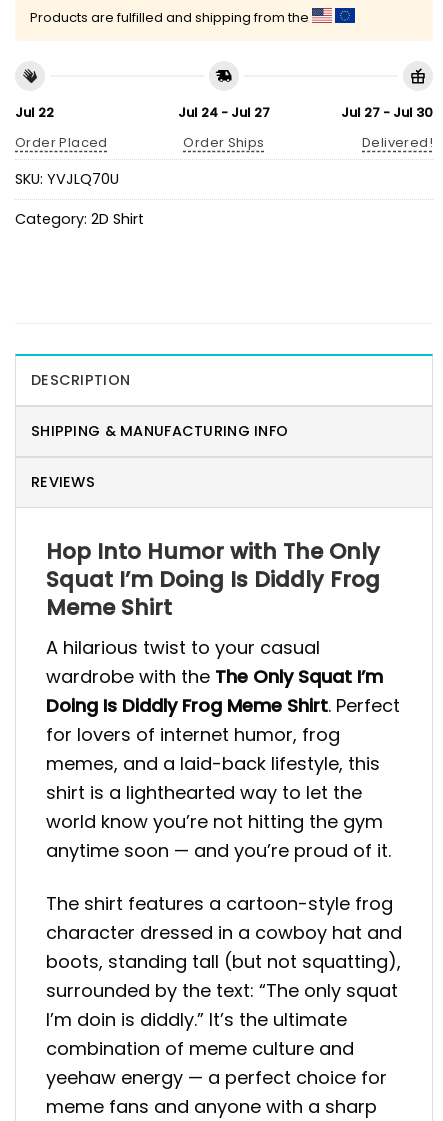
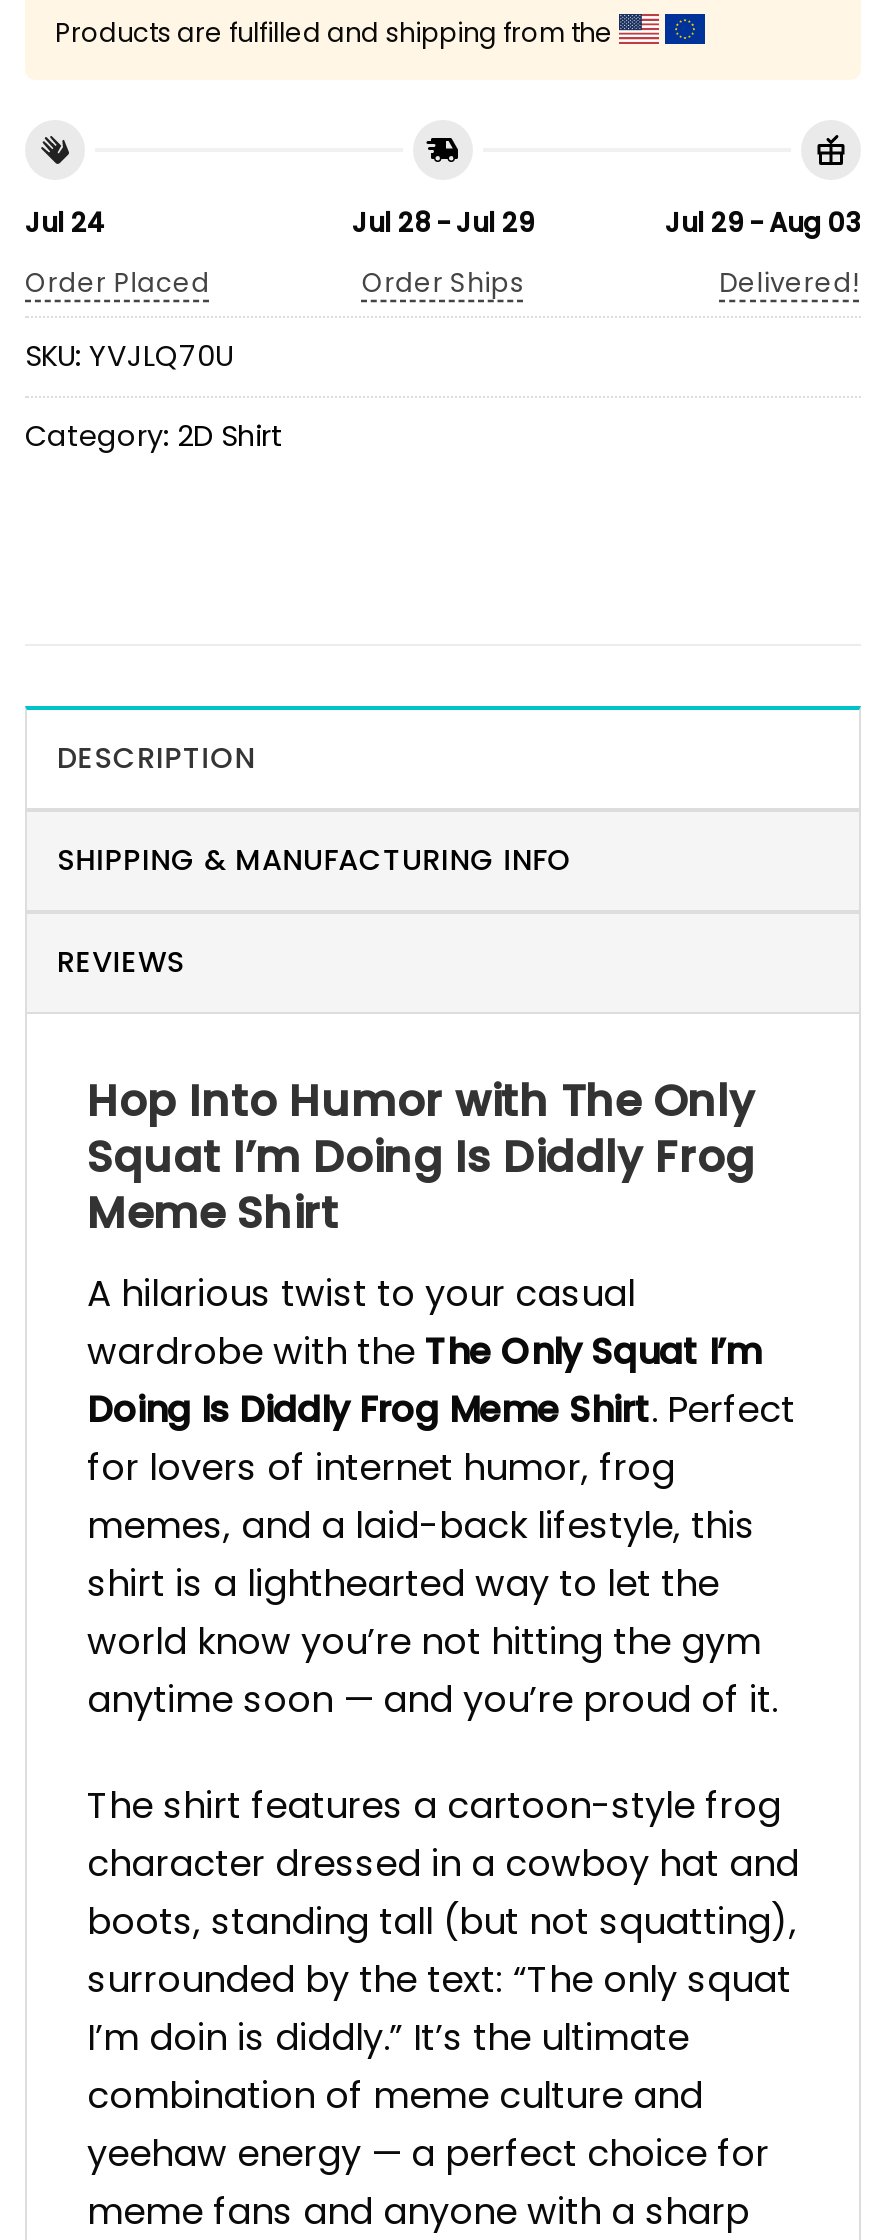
[15,102,54,121] Jul 22 -> [25,203,105,241] Jul 24
[178,102,270,121] Jul 24 - Jul 27 -> [352,203,534,241] Jul 28 - Jul 29
[341,102,433,121] Jul 27 - Jul 30 -> [665,203,861,241] Jul 29 - Aug 03

